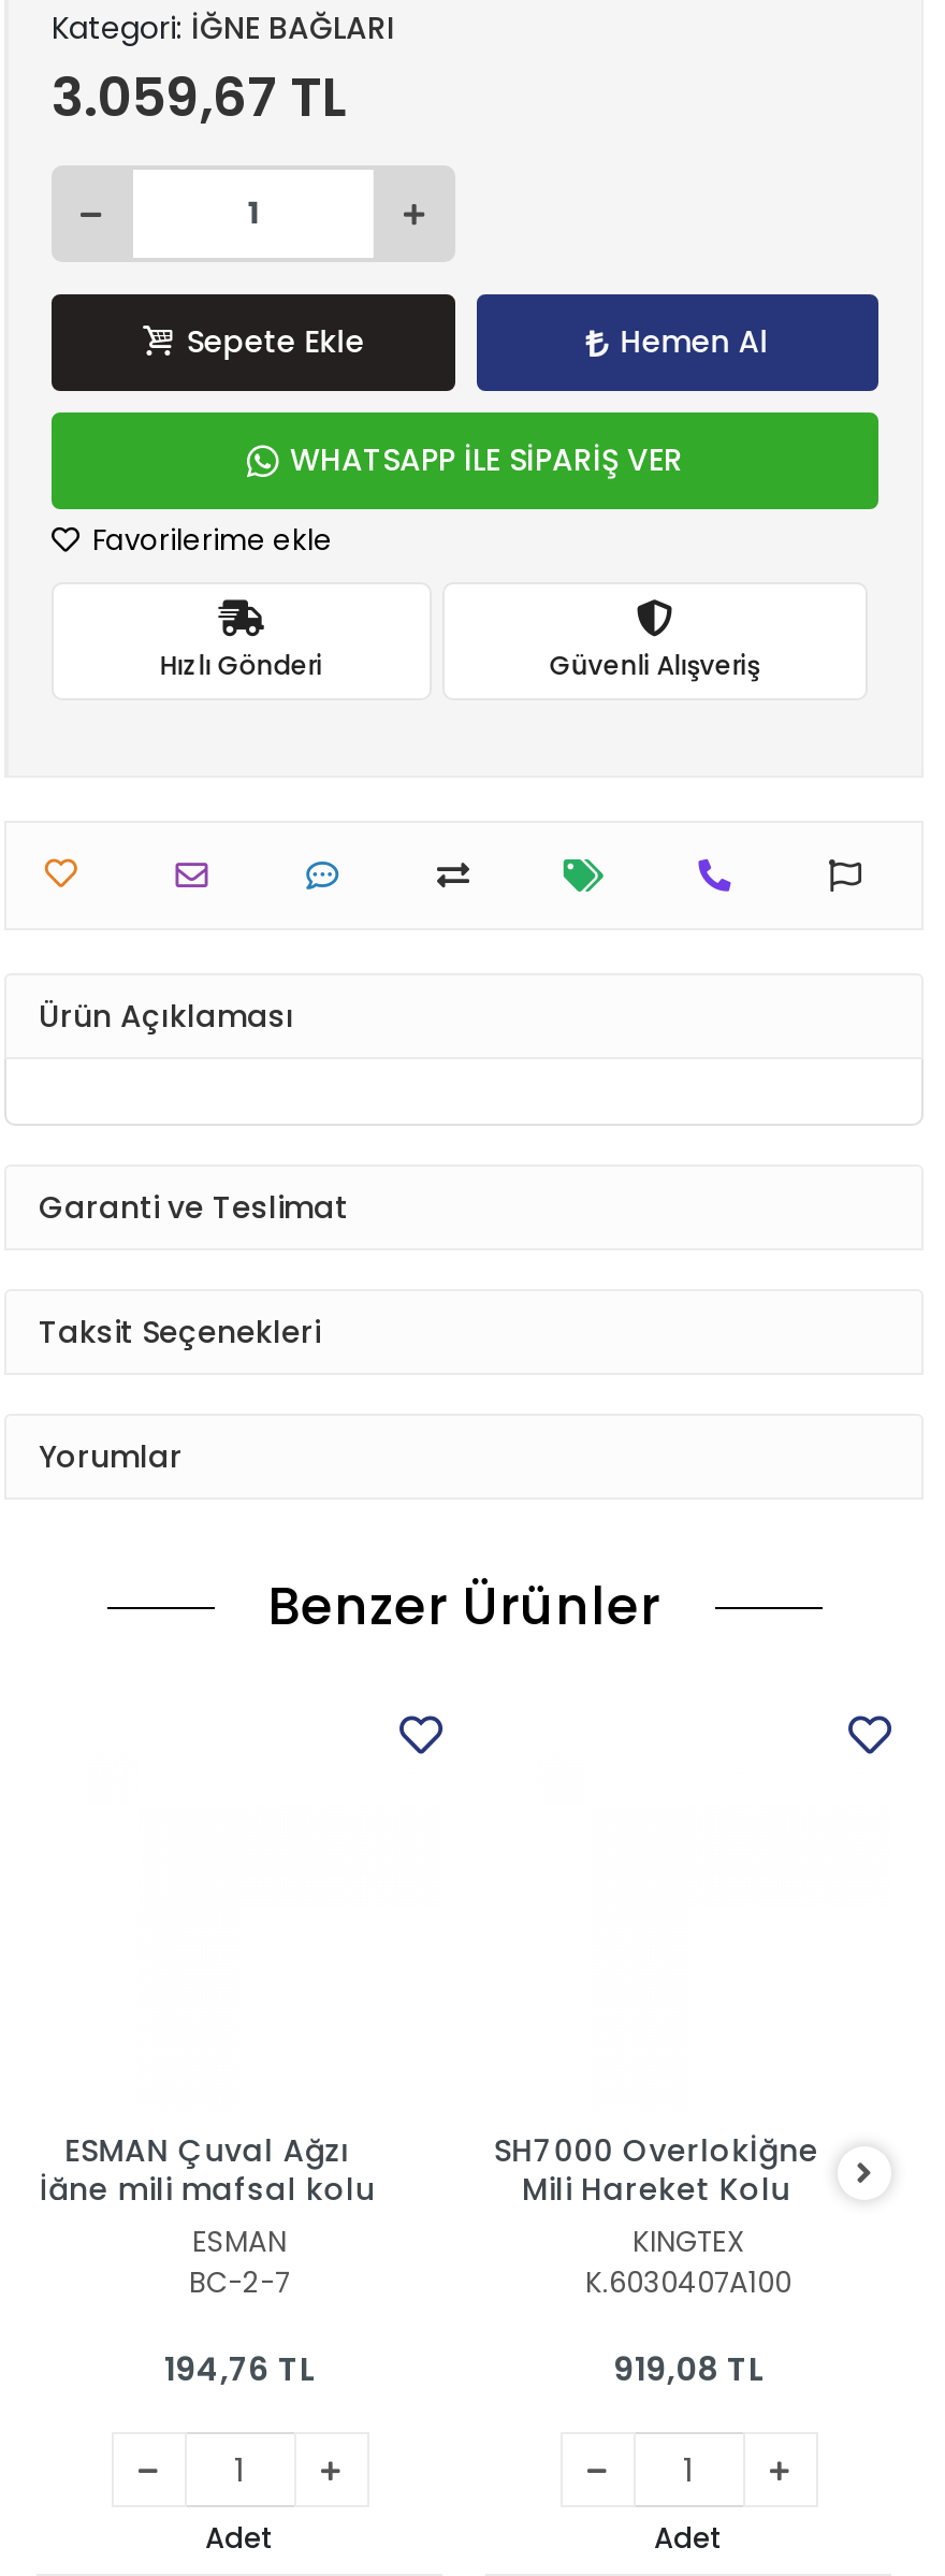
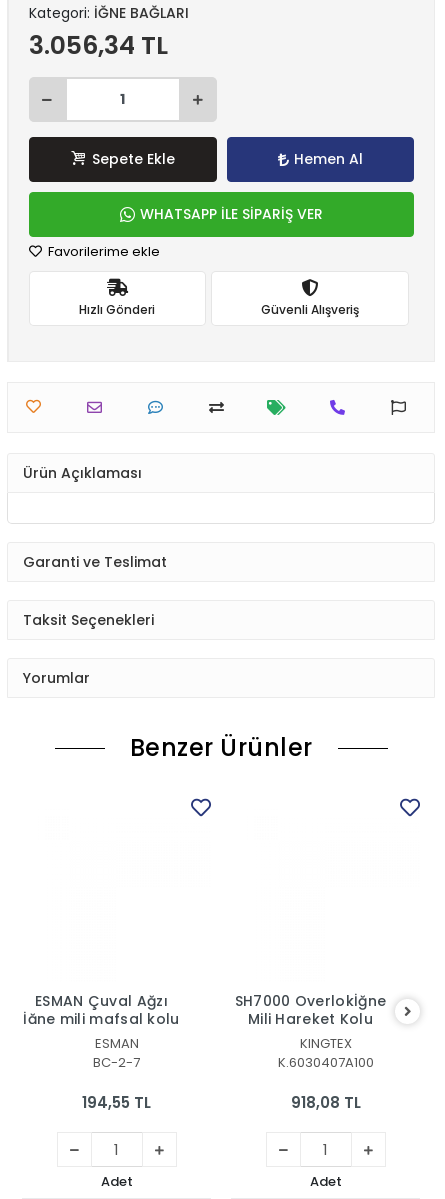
[52,60,348,135] 3.059,67 TL -> [29,28,168,63] 3.056,34 TL
[164,2345,315,2390] 194,76 TL -> [82,1091,151,1112] 194,55 TL
[613,2345,764,2390] 919,08 TL -> [290,1091,360,1112] 918,08 TL

